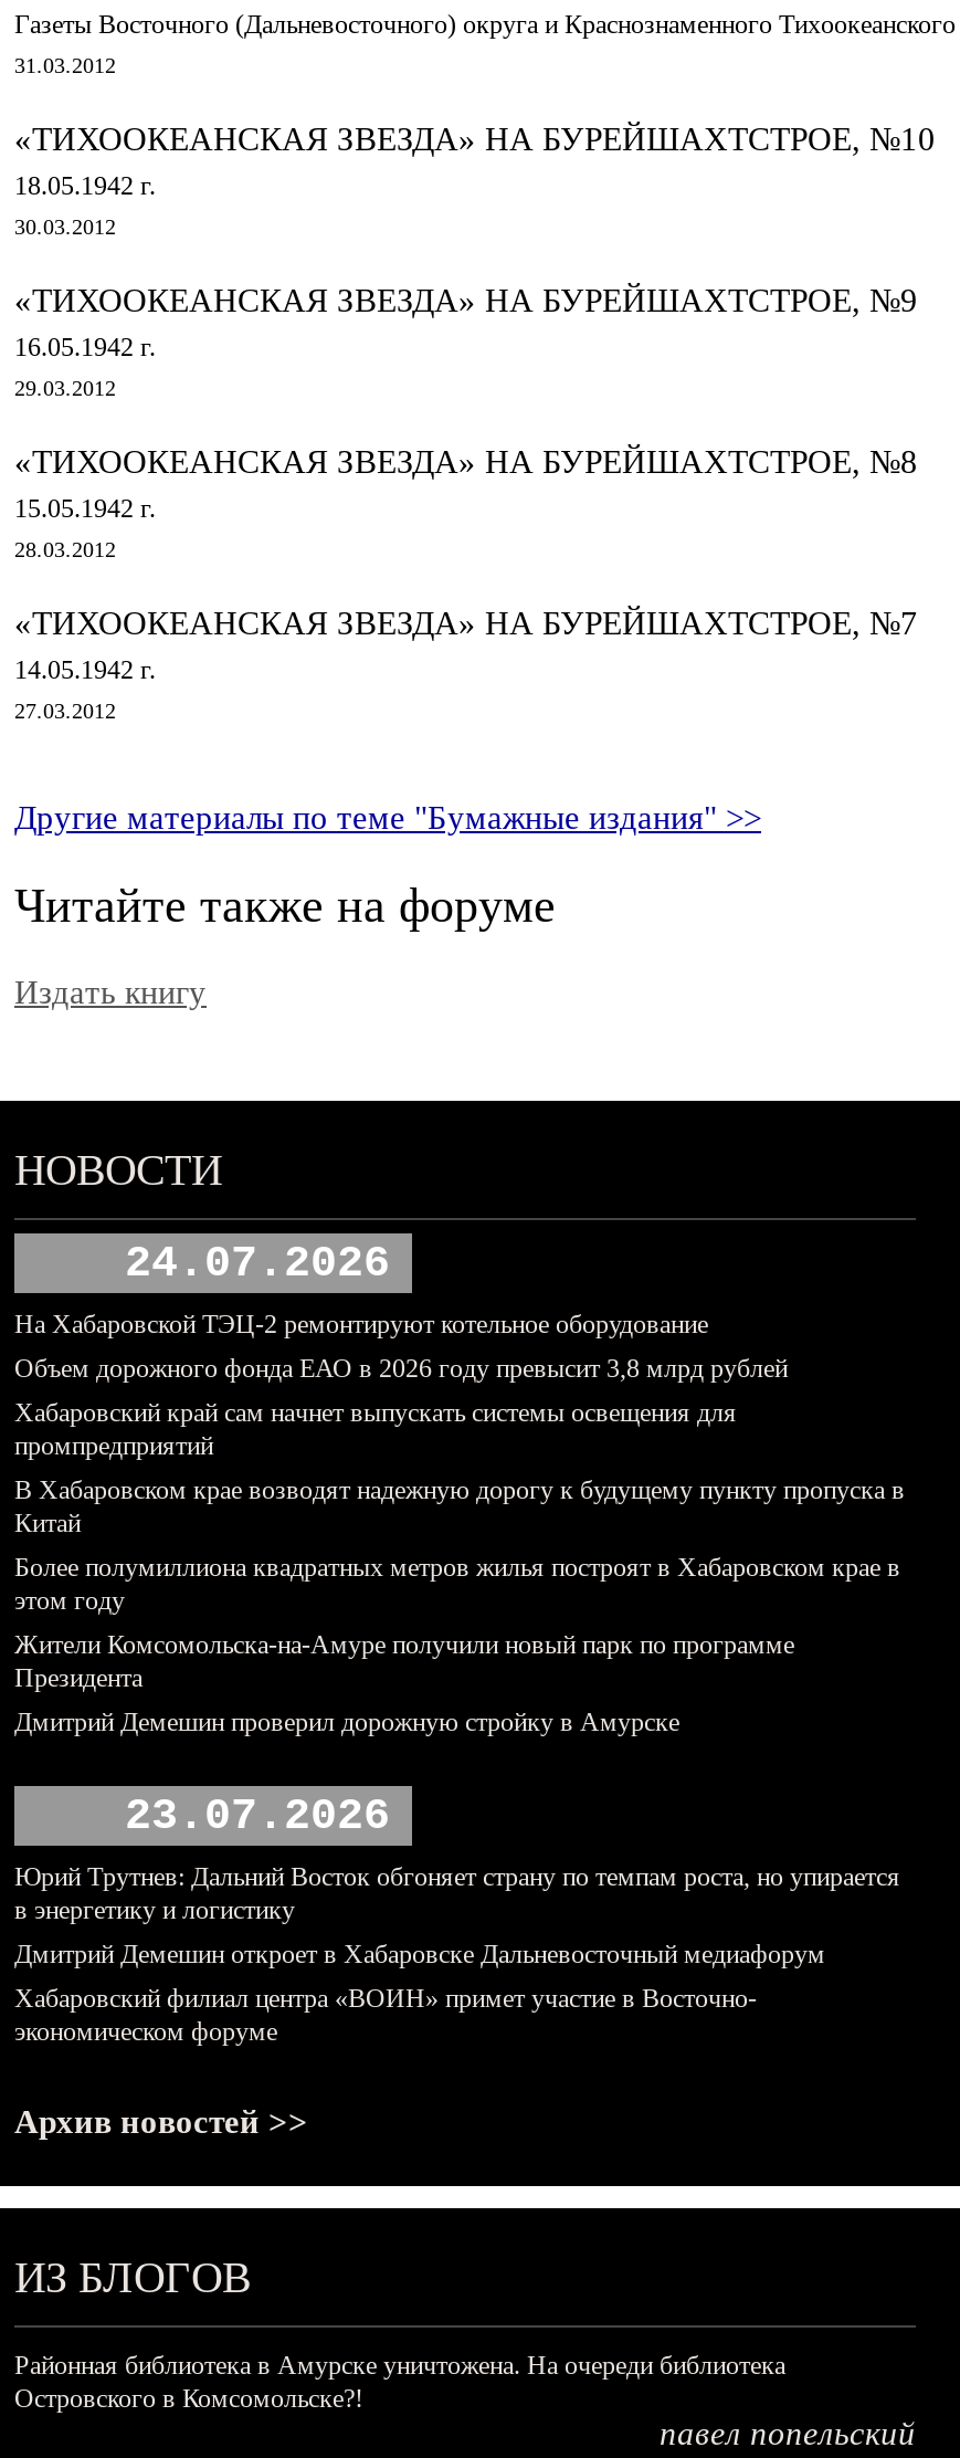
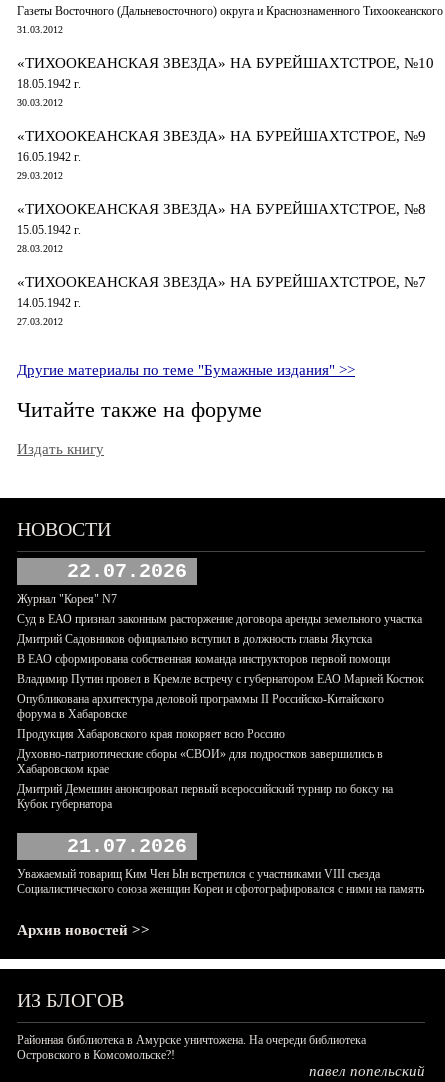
[14,1238,905,1737] 24.07.2026 | На Хабаровской ТЭЦ-2 ремонтируют котельное оборудование | Объем дорожного фонда ЕАО в 2026 году превысит 3,8 млрд рублей | Хабаровский край сам начнет выпускать системы освещения для | промпредприятий | В Хабаровском крае возводят надежную дорогу к будущему пункту пропуска в | Китай | Более полумиллиона квадратных метров жилья построят в Хабаровском крае в | этом году | Жители Комсомольска-на-Амуре получили новый парк по программе | Президента | Дмитрий Демешин проверил дорожную стройку в Амурске -> [17,560,424,811] 22.07.2026 | Журнал "Корея" N7 | Суд в ЕАО признал законным расторжение договора аренды земельного участка | Дмитрий Садовников официально вступил в должность главы Якутска | В ЕАО сформирована собственная команда инструкторов первой помощи | Владимир Путин провел в Кремле встречу с губернатором ЕАО Марией Костюк | Опубликована архитектура деловой программы II Российско-Китайского | форума в Хабаровске | Продукция Хабаровского края покоряет всю Россию | Духовно-патриотические сборы «СВОИ» для подростков завершились в | Хабаровском крае | Дмитрий Демешин анонсировал первый всероссийский турнир по боксу на | Кубок губернатора
[14,1790,900,2047] 23.07.2026 | Юрий Трутнев: Дальний Восток обгоняет страну по темпам роста, но упирается | в энергетику и логистику | Дмитрий Демешин откроет в Хабаровске Дальневосточный медиафорум | Хабаровский филиал центра «ВОИН» примет участие в Восточно- | экономическом форуме -> [17,835,424,896] 21.07.2026 | Уважаемый товарищ Ким Чен Ын встретился с участниками VIII съезда | Социалистического союза женщин Кореи и сфотографировался с ними на память

